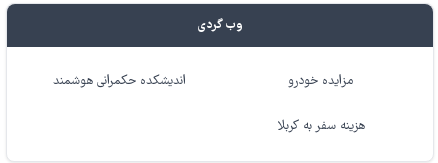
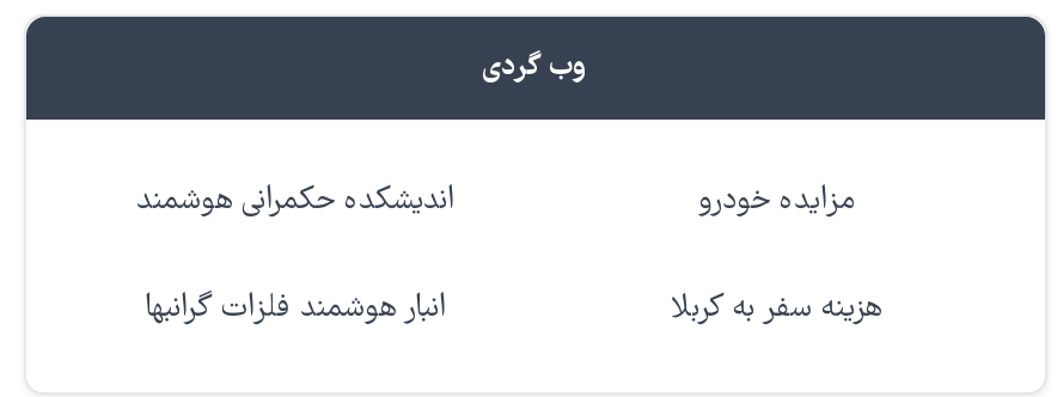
none -> [145,286,446,331] انبار هوشمند فلزات گرانبها

